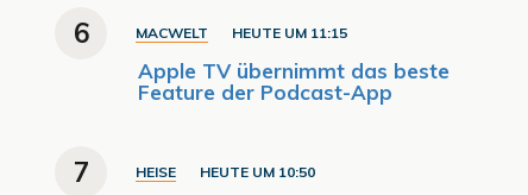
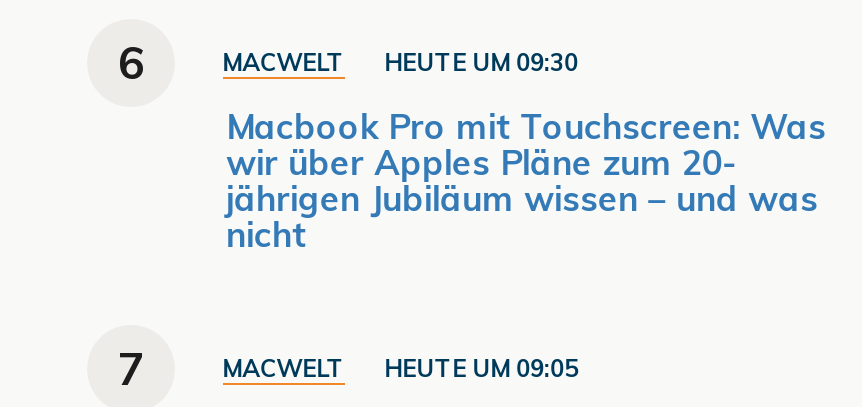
[135,24,347,42] MACWELT HEUTE UM 11:15 -> [222,47,578,77] MACWELT HEUTE UM 09:30
[138,58,449,105] Apple TV übernimmt das beste | Feature der Podcast-App -> [226,105,826,255] Macbook Pro mit Touchscreen: Was | wir über Apples Pläne zum 20- | jährigen Jubiläum wissen – und was | nicht
[135,163,315,181] HEISE | HEUTE UM 10:50 -> [222,353,578,383] MACWELT | HEUTE UM 09:05

